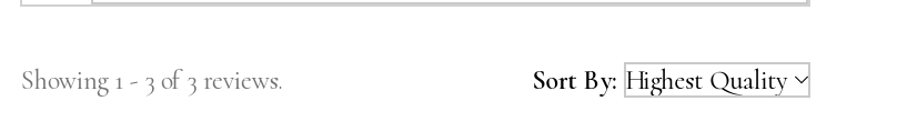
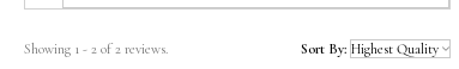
[21,65,283,96] Showing 1 - 3 of 3 reviews. -> [24,41,168,58] Showing 1 - 2 of 2 reviews.

